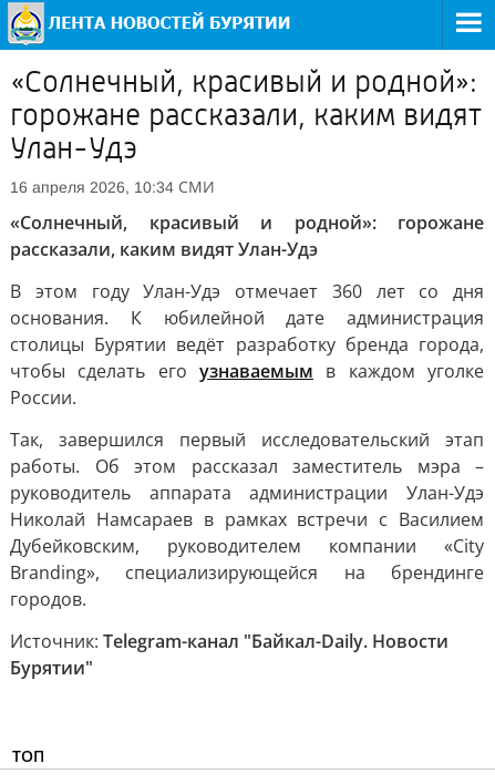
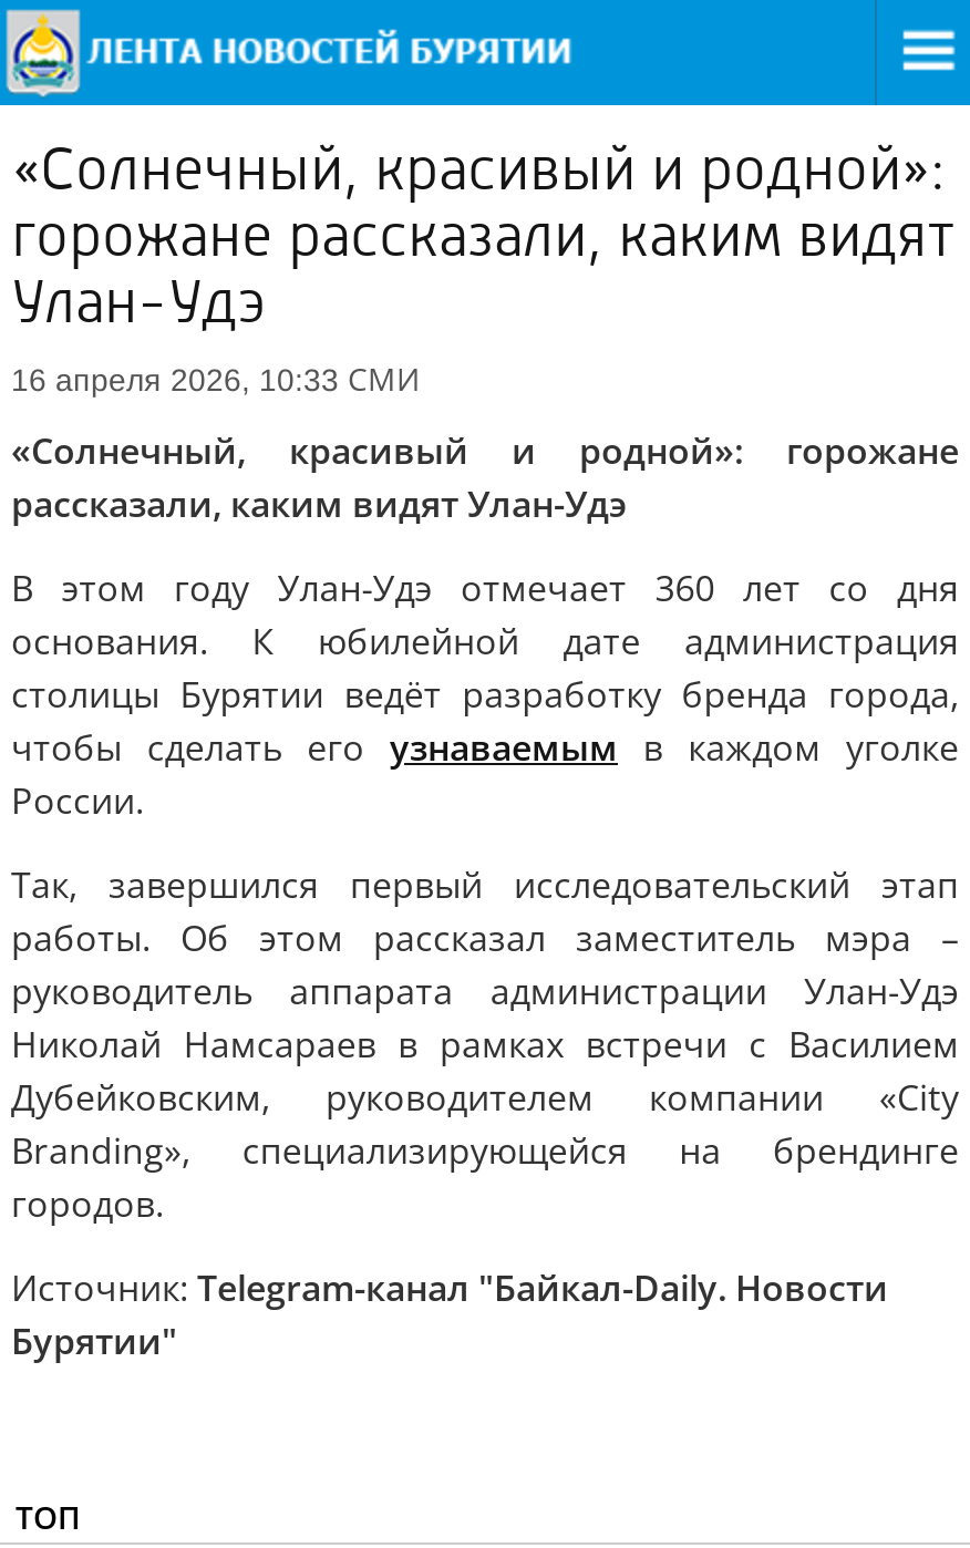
[10,176,215,197] 16 апреля 2026, 10:34 СМИ -> [11,358,421,400] 16 апреля 2026, 10:33 СМИ

